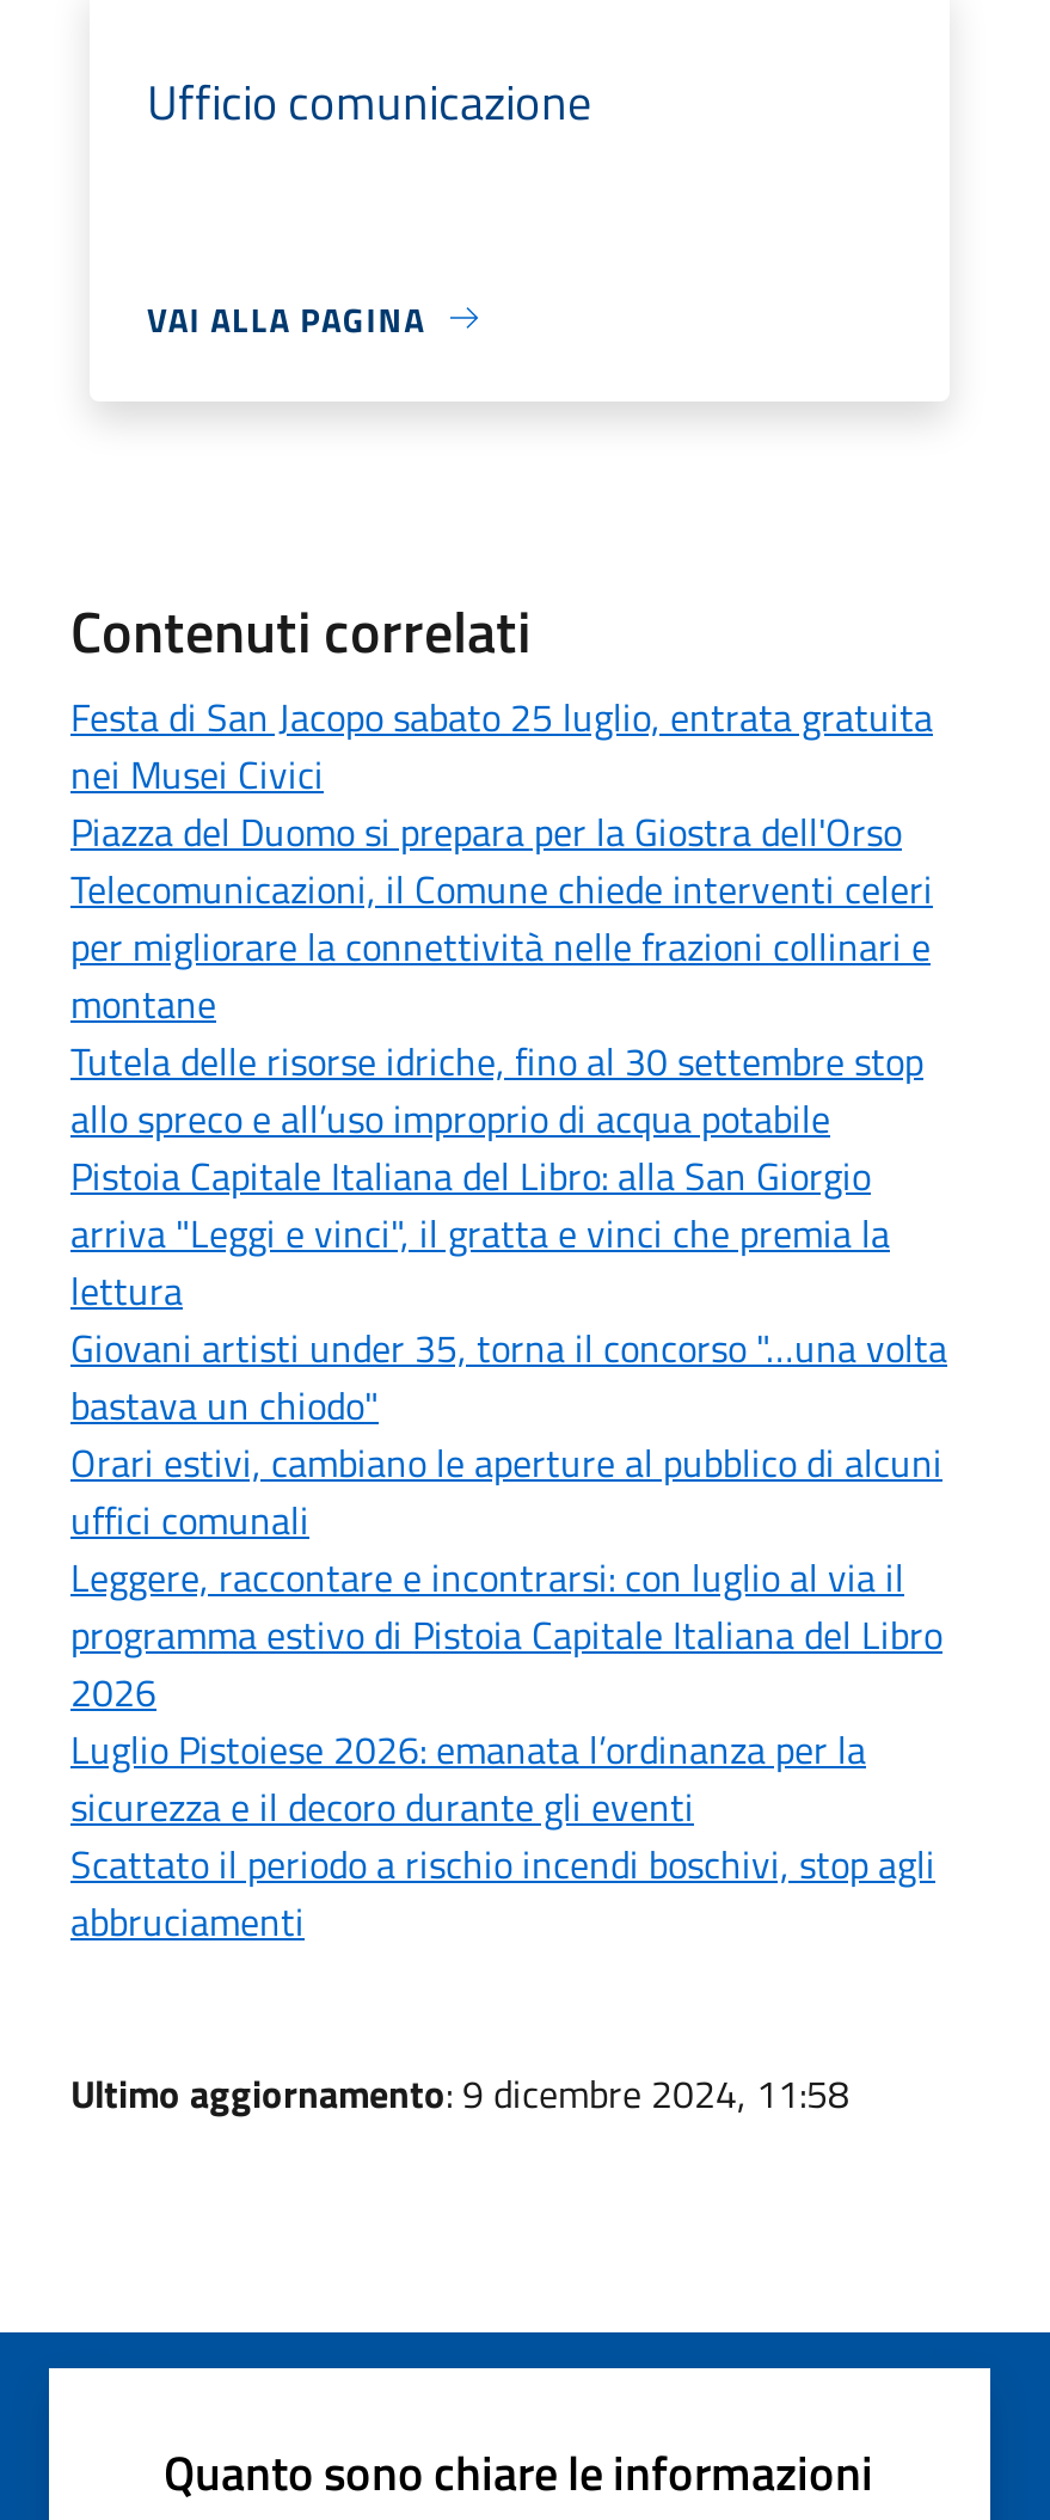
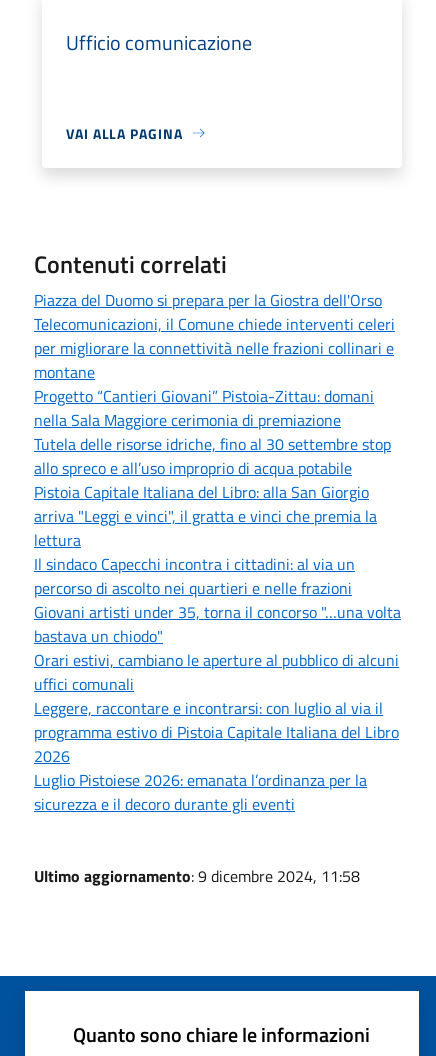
[70,688,933,802] Festa di San Jacopo sabato 25 luglio, entrata gratuita | nei Musei Civici -> none
moved [70,802,933,1032] -> [34,288,395,384]: Piazza del Duomo si prepara per la Giostra dell'Orso | Telecomunicazioni, il Comune chiede interventi celeri | per migliorare la connettività nelle frazioni collinari e | montane
none -> [34,384,374,432] Progetto “Cantieri Giovani” Pistoia-Zittau: domani | nella Sala Maggiore cerimonia di premiazione
none -> [34,552,355,600] Il sindaco Capecchi incontra i cittadini: al via un | percorso di ascolto nei quartieri e nelle frazioni
moved [70,1318,947,1835] -> [34,600,401,816]: Giovani artisti under 35, torna il concorso "…una volta | bastava un chiodo" | Orari estivi, cambiano le aperture al pubblico di alcuni | ... | Luglio Pistoiese 2026: emanata l’ordinanza per la | sicurezza e il decoro durante gli eventi
[70,1835,935,1949] Scattato il periodo a rischio incendi boschivi, stop agli | abbruciamenti -> none

